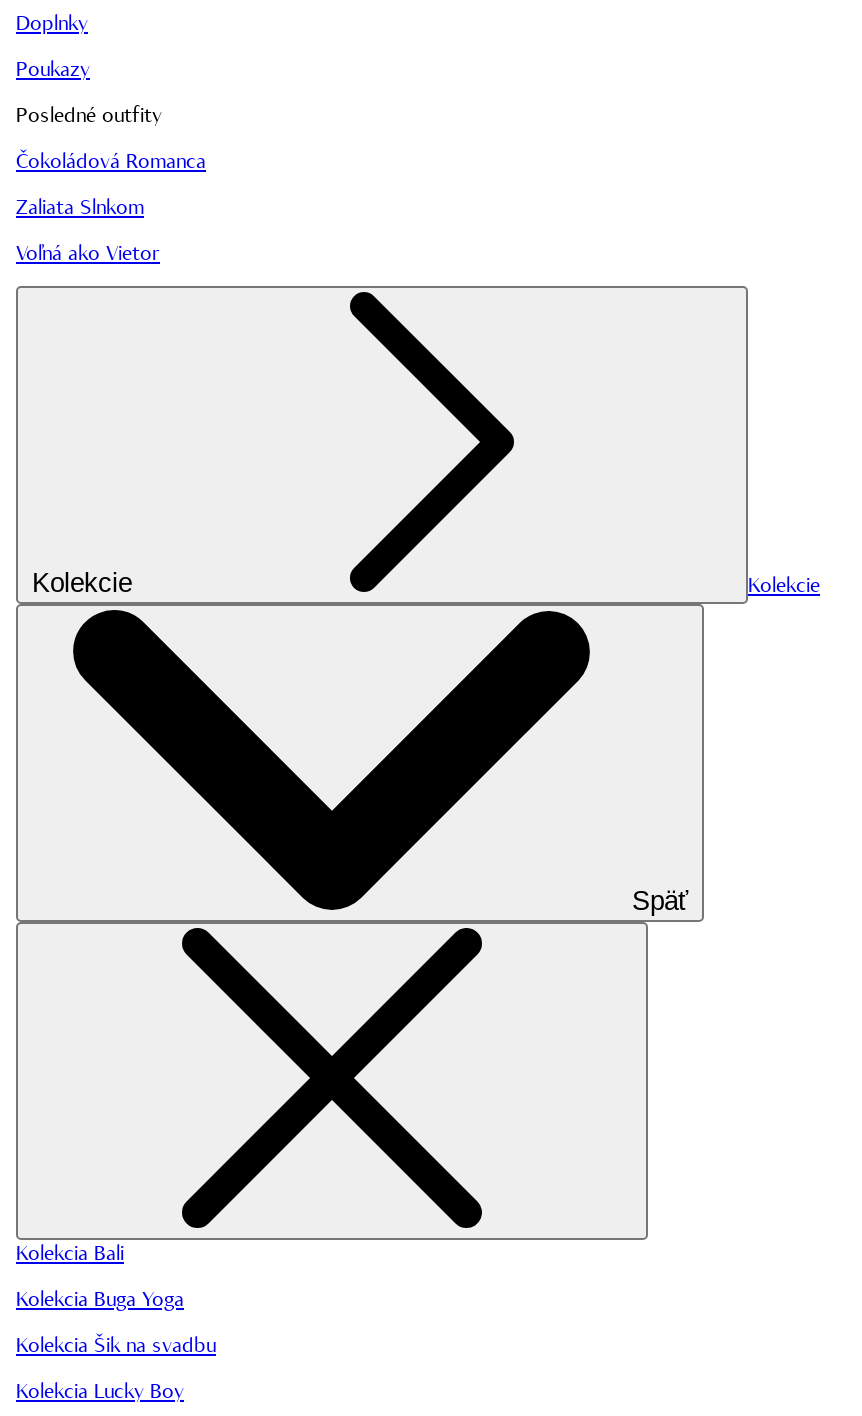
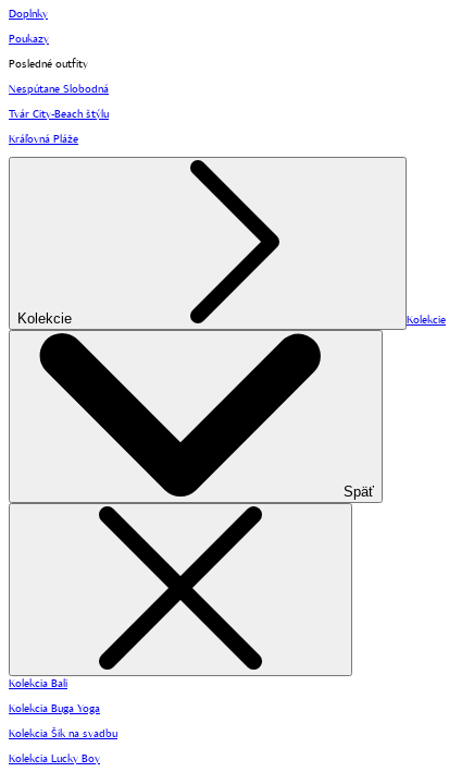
[16,148,206,174] Čokoládová Romanca -> [9,82,109,96] Nespútane Slobodná
[16,194,144,220] Zaliata Slnkom -> [9,107,109,121] Tvár City-Beach štýlu
[16,240,160,266] Voľná ako Vietor -> [9,132,78,146] Kráľovná Pláže

